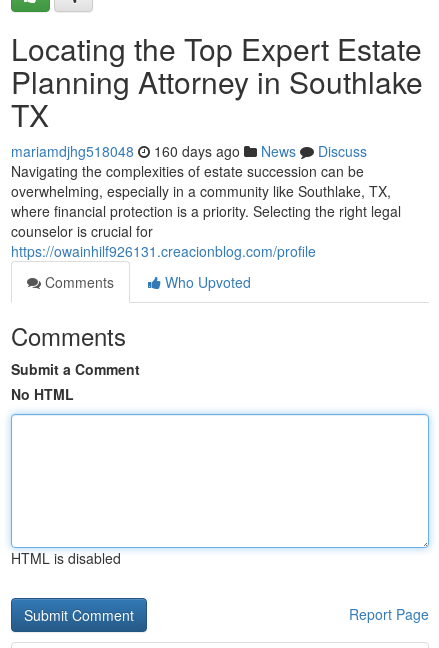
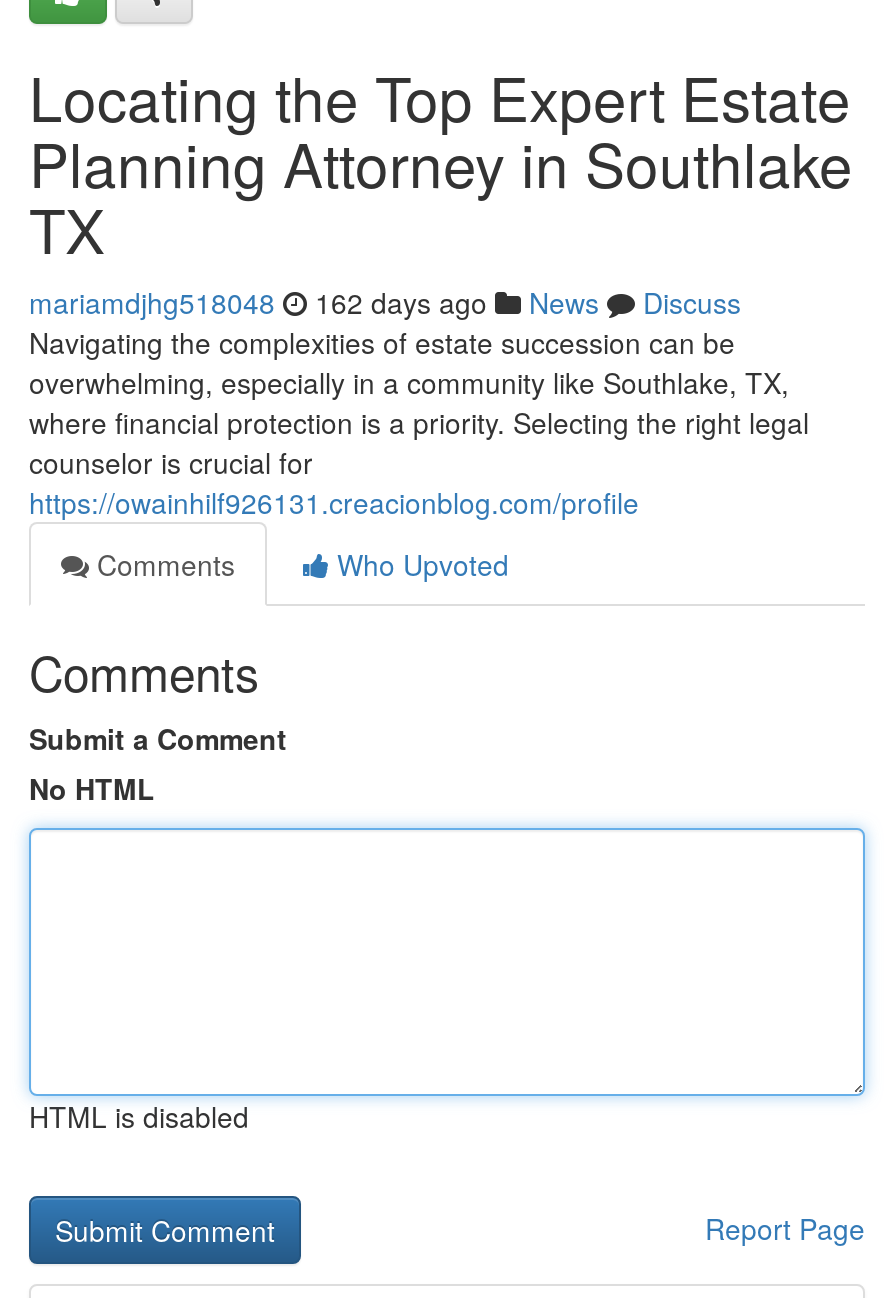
[11,141,367,161] mariamdjhg518048 160 days ago News Discuss -> [29,282,741,322] mariamdjhg518048 162 days ago News Discuss

